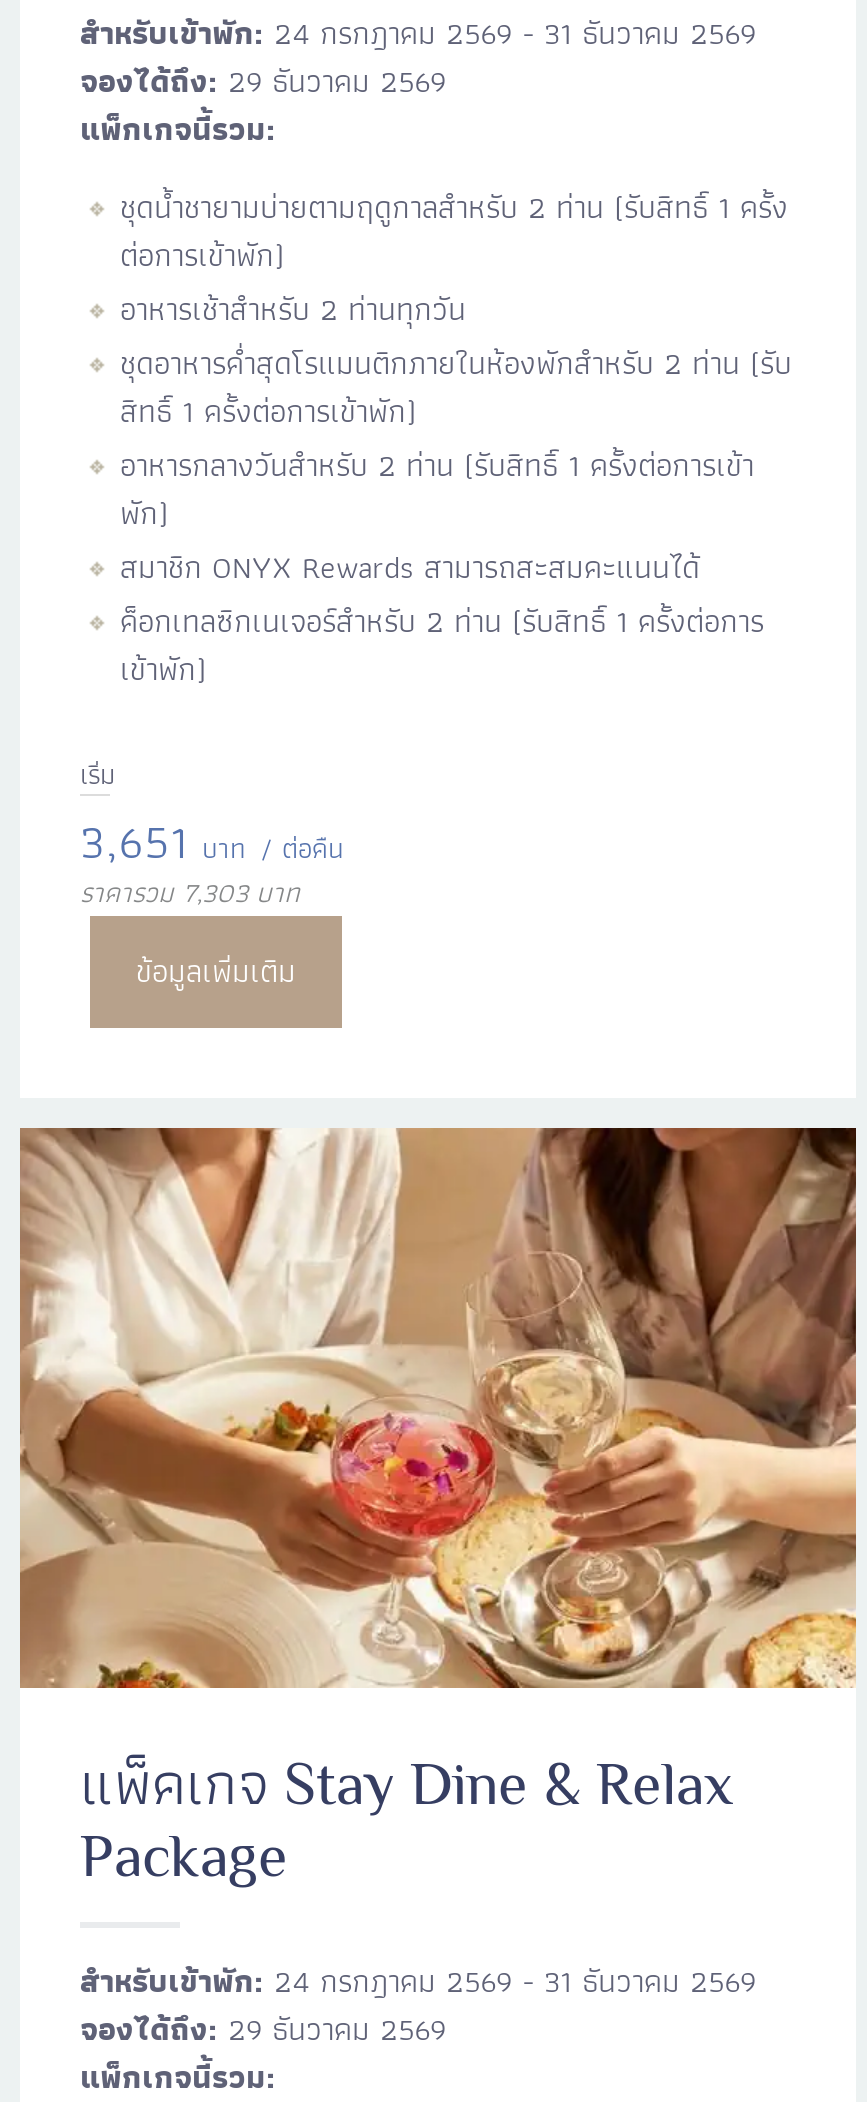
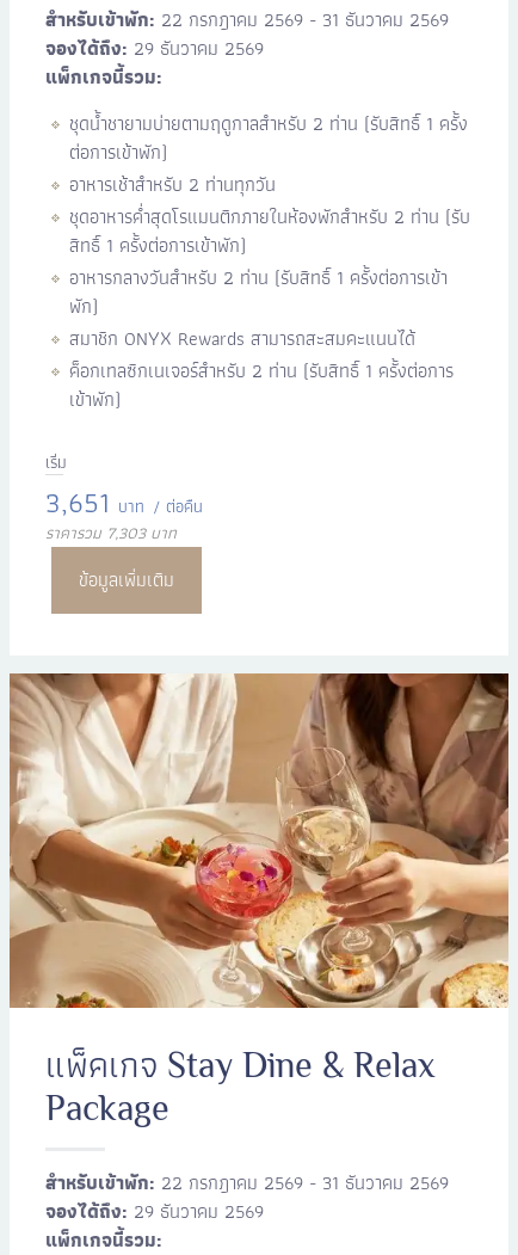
[80,8,756,58] สำหรับเข้าพัก: 24 กรกฎาคม 2569 - 31 ธันวาคม 2569 -> [45,5,449,35] สำหรับเข้าพัก: 22 กรกฎาคม 2569 - 31 ธันวาคม 2569
[80,1956,756,2006] สำหรับเข้าพัก: 24 กรกฎาคม 2569 - 31 ธันวาคม 2569 -> [45,1168,449,1198] สำหรับเข้าพัก: 22 กรกฎาคม 2569 - 31 ธันวาคม 2569

